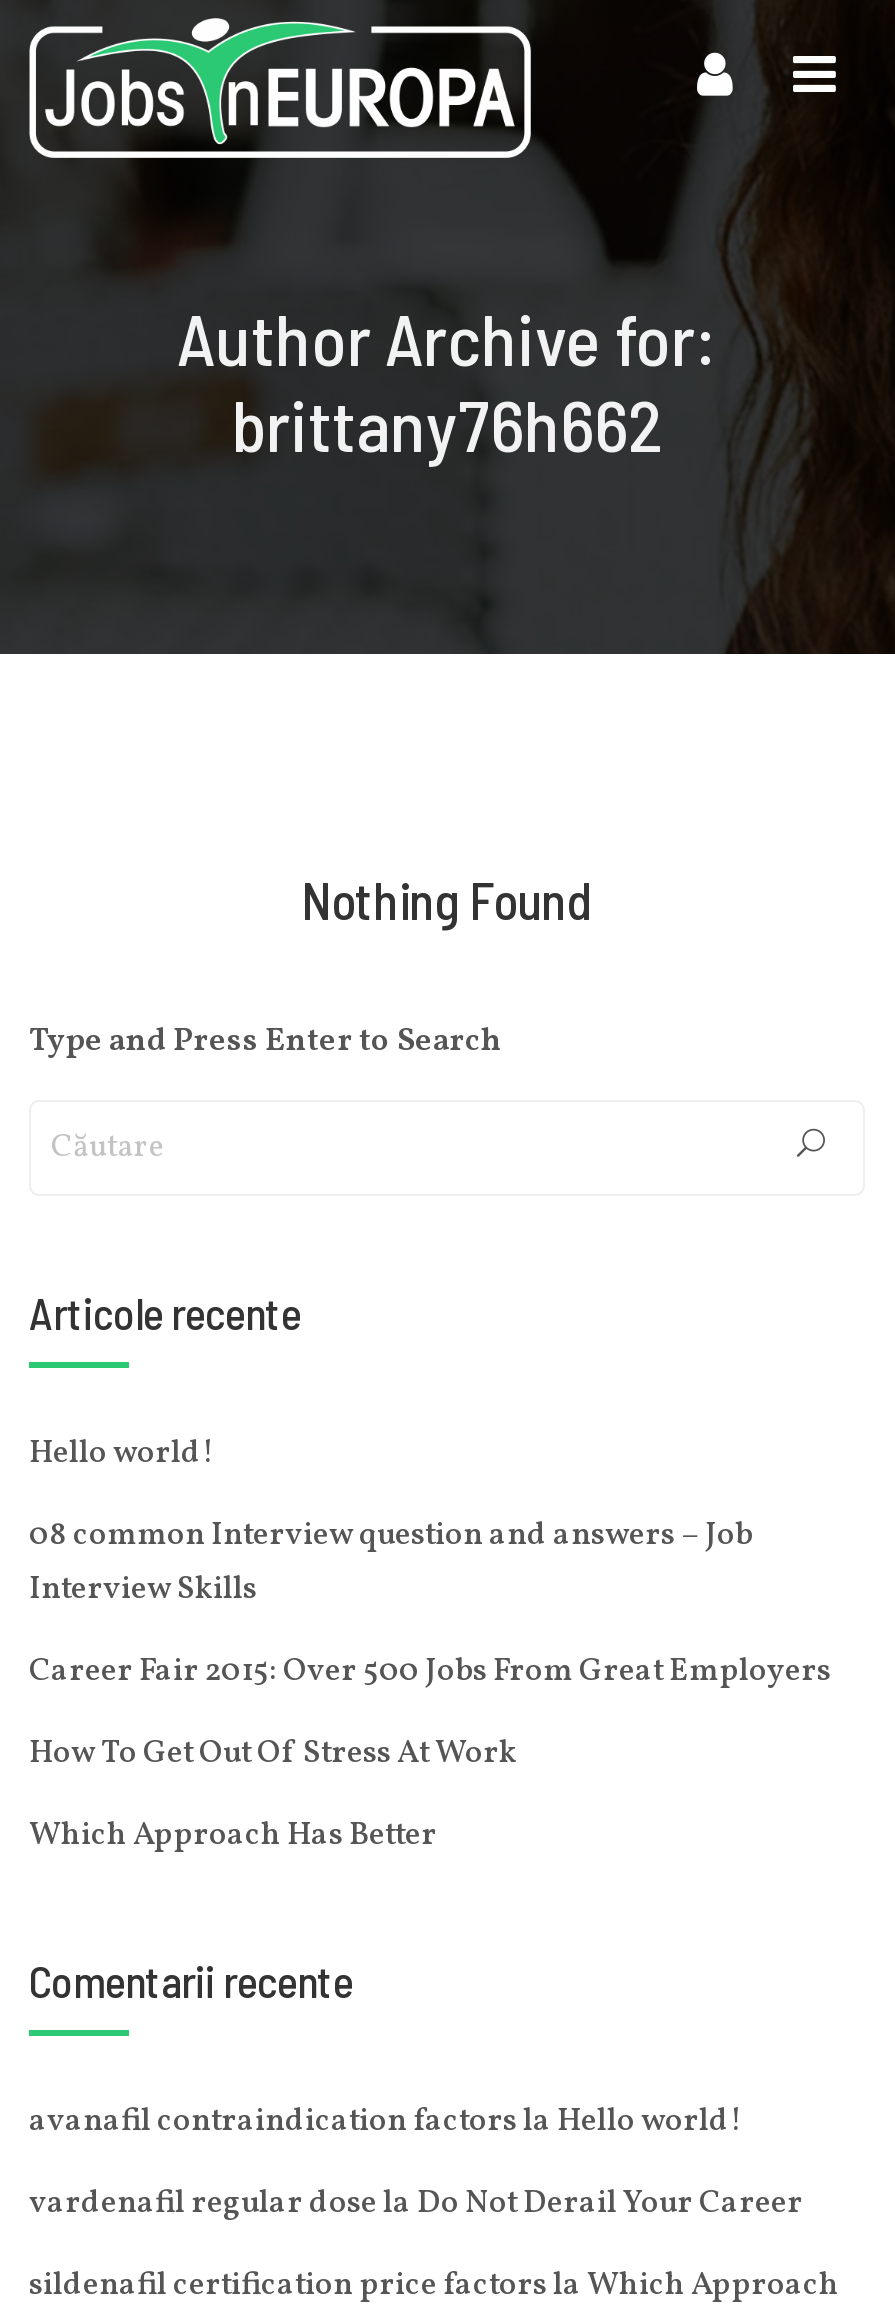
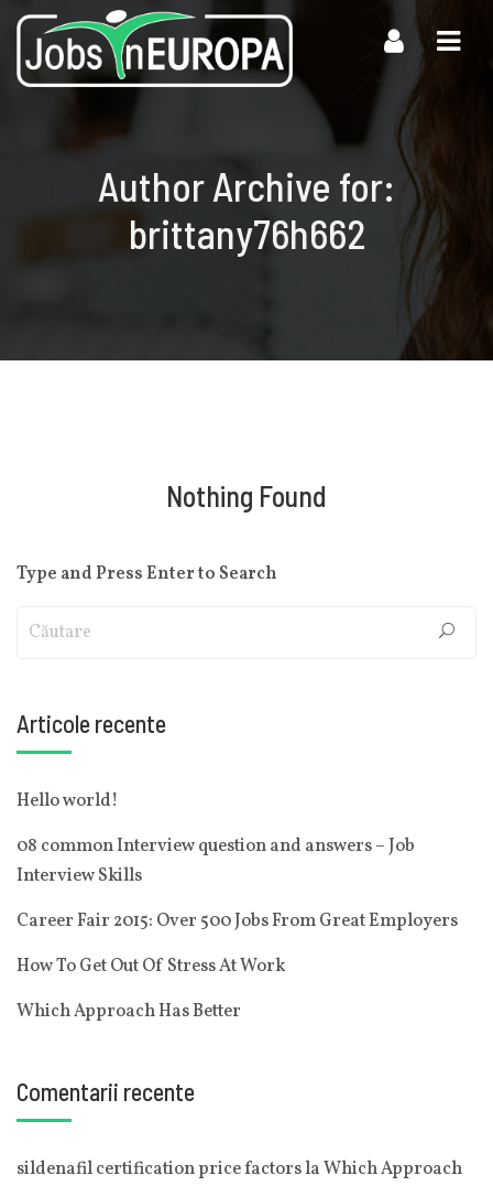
[29,2100,803,2226] avanafil contraindication factors la Hello world! | vardenafil regular dose la Do Not Derail Your Career -> none

